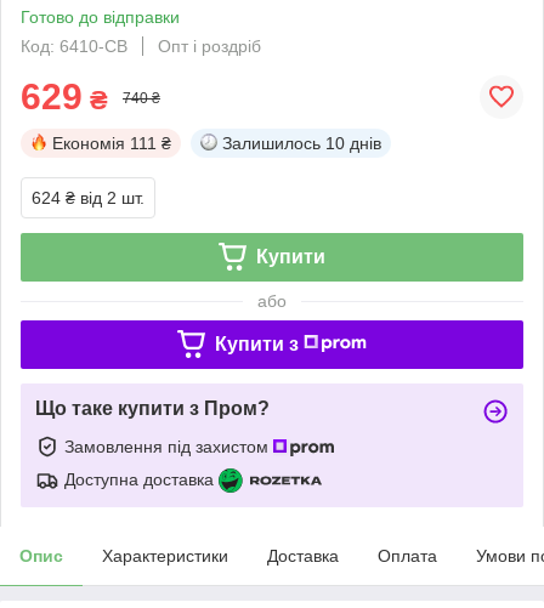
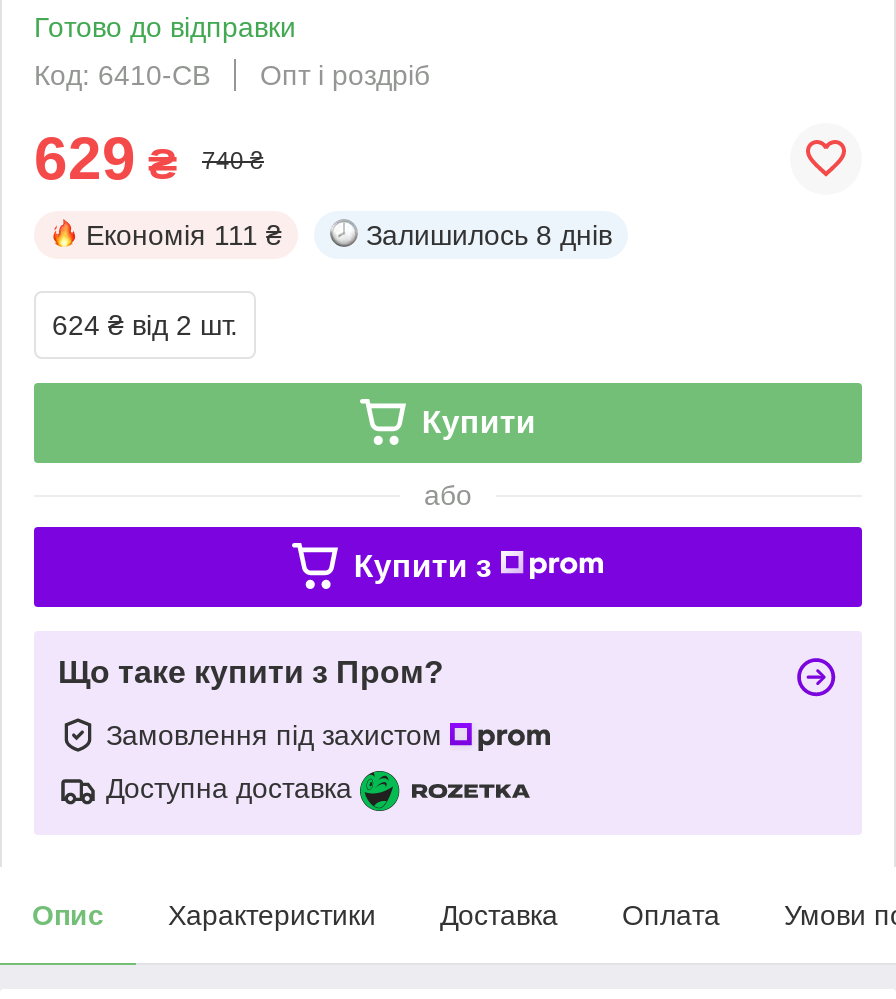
[222,133,381,153] Залишилось 10 днів -> [366,219,612,251] Залишилось 8 днів

